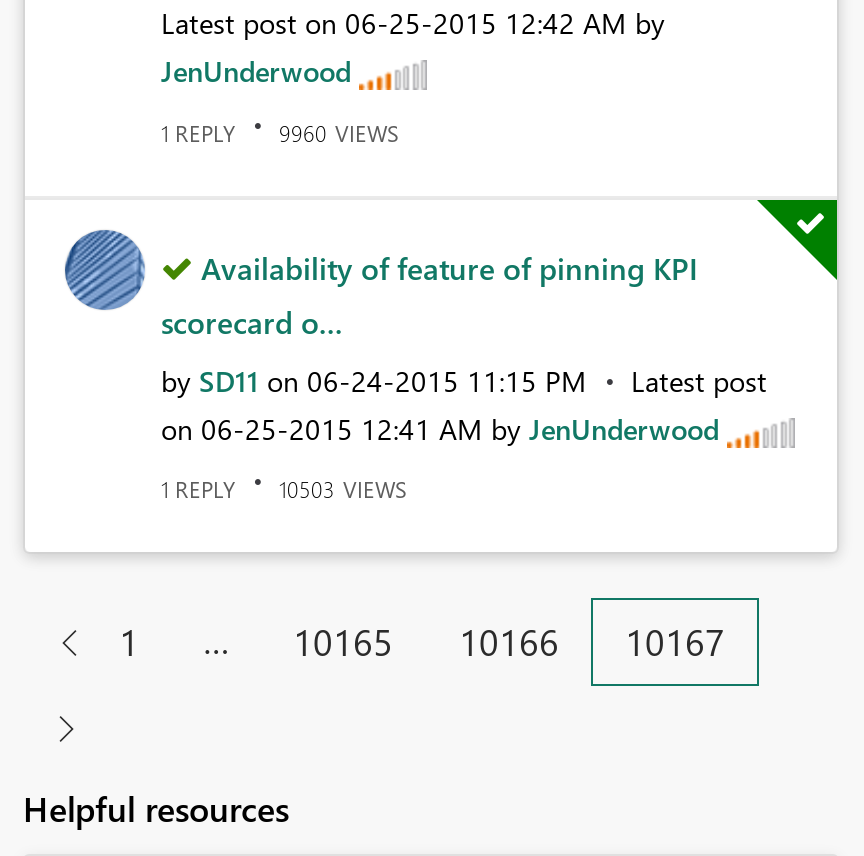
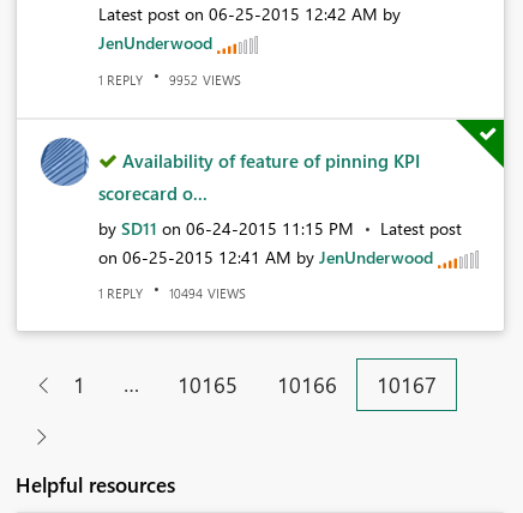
[161,118,399,148] 1 REPLY 9960 VIEWS -> [98,71,241,89] 1 REPLY 9952 VIEWS
[161,475,407,505] 1 REPLY 10503 VIEWS -> [98,285,246,303] 1 REPLY 10494 VIEWS

